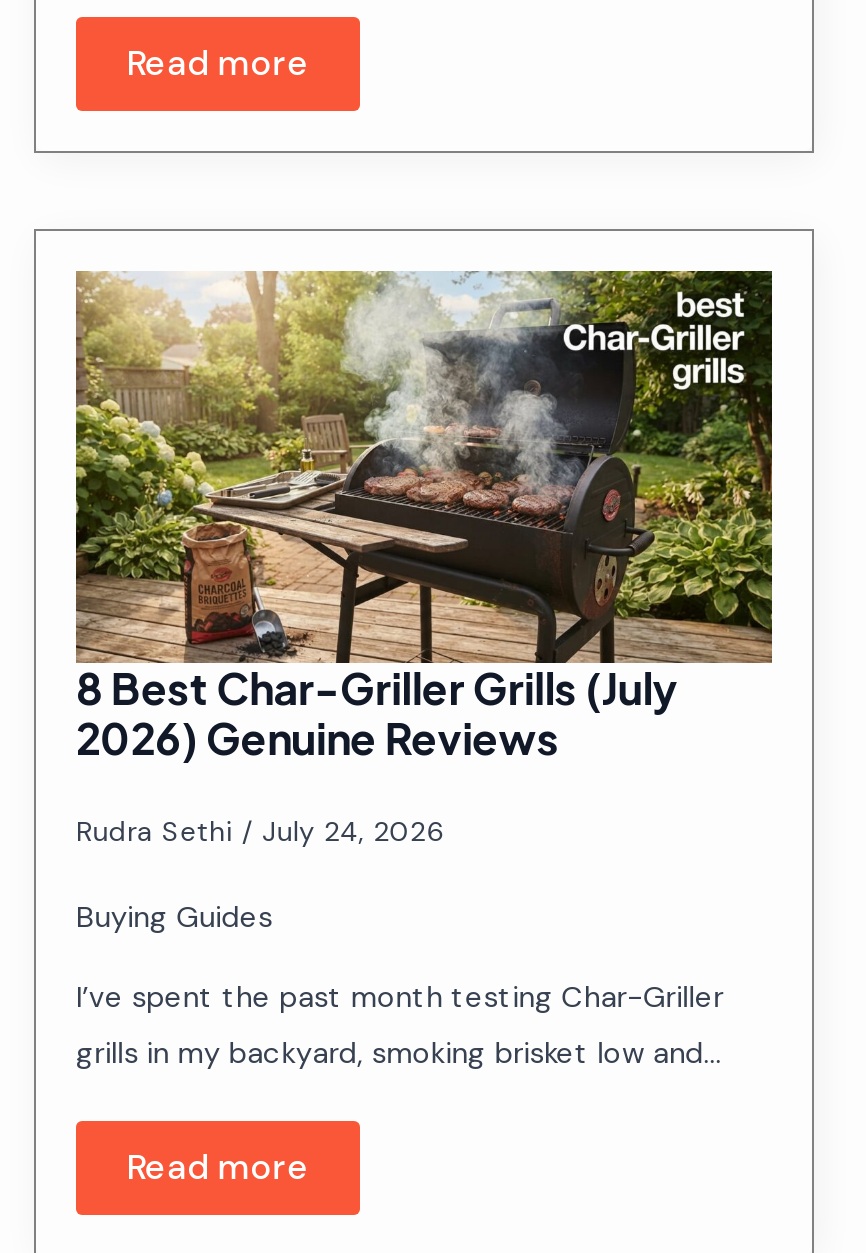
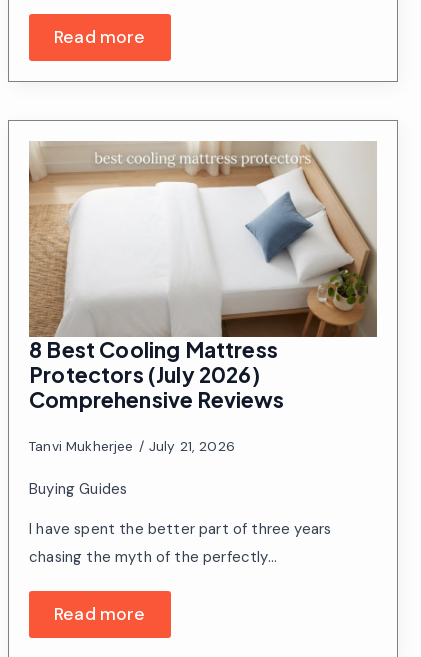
[74,269,774,765] [image] | 8 Best Char-Griller Grills (July | 2026) Genuine Reviews -> [28,141,378,413] [image] | 8 Best Cooling Mattress | Protectors (July 2026) | Comprehensive Reviews
[76,813,445,849] Rudra Sethi | July 24, 2026 -> [29,437,235,455] Tanvi Mukherjee | July 21, 2026
[76,977,724,1073] I’ve spent the past month testing Char-Griller | grills in my backyard, smoking brisket low and… -> [29,519,331,567] I have spent the better part of three years | chasing the myth of the perfectly…

